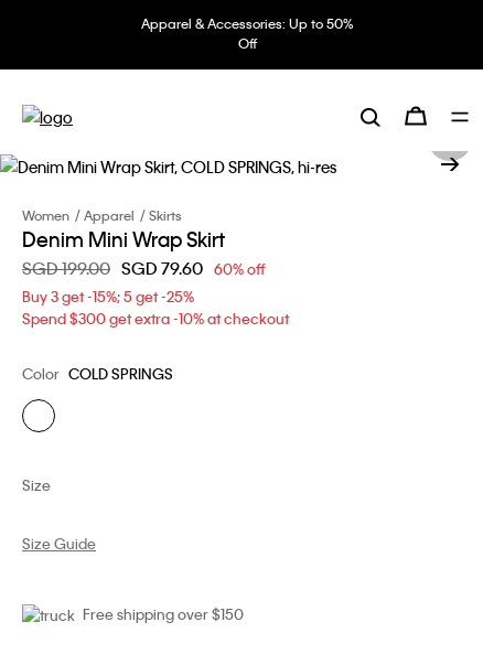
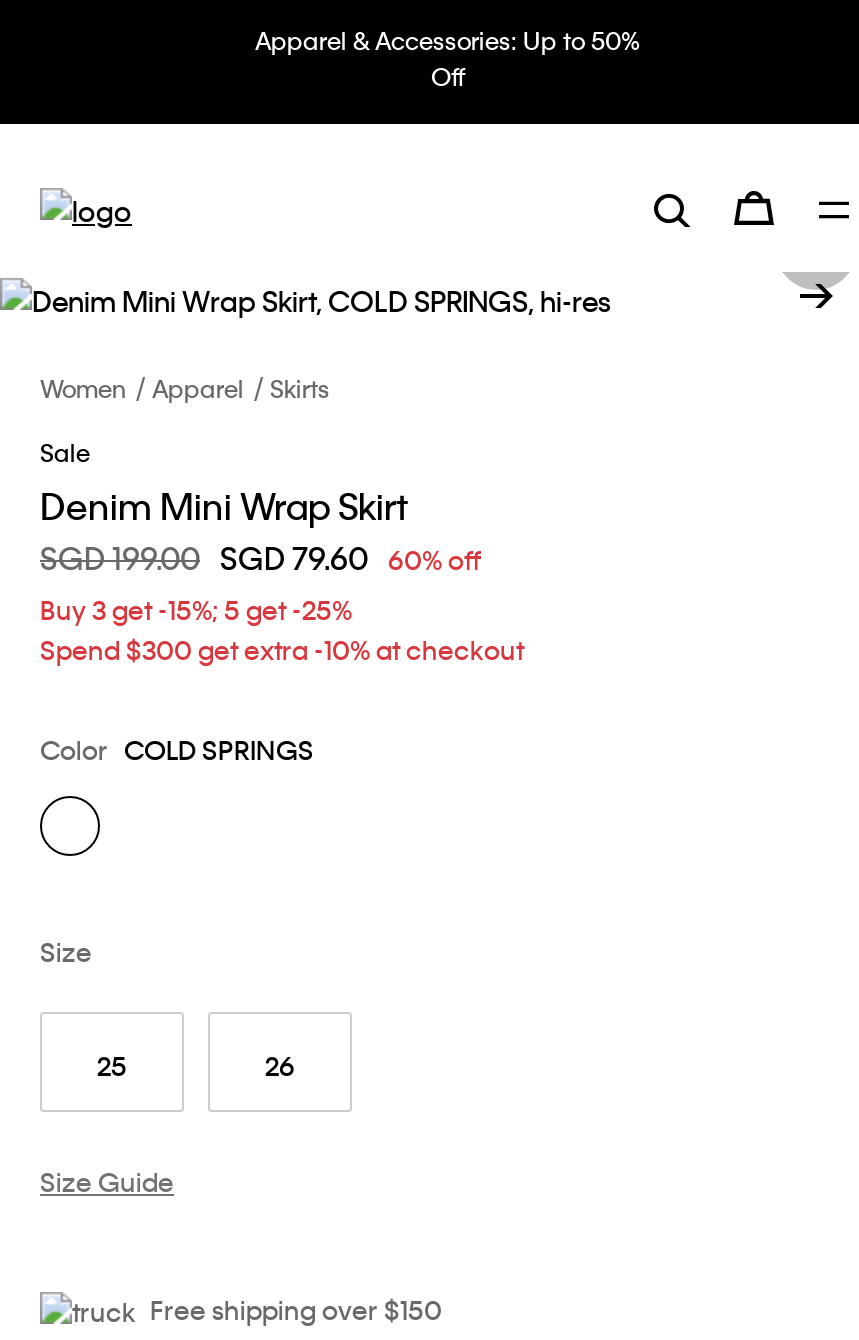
none -> [40,435,90,467] Sale
none -> [97,1047,295,1081] 25 | 26

